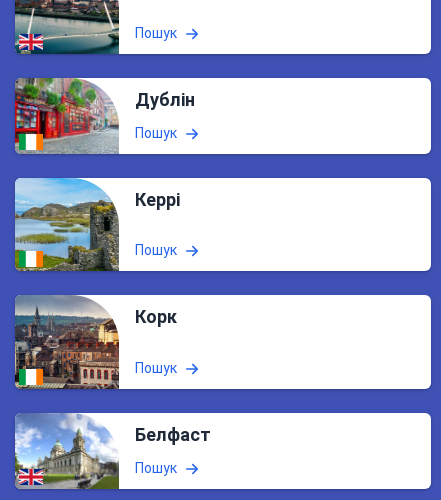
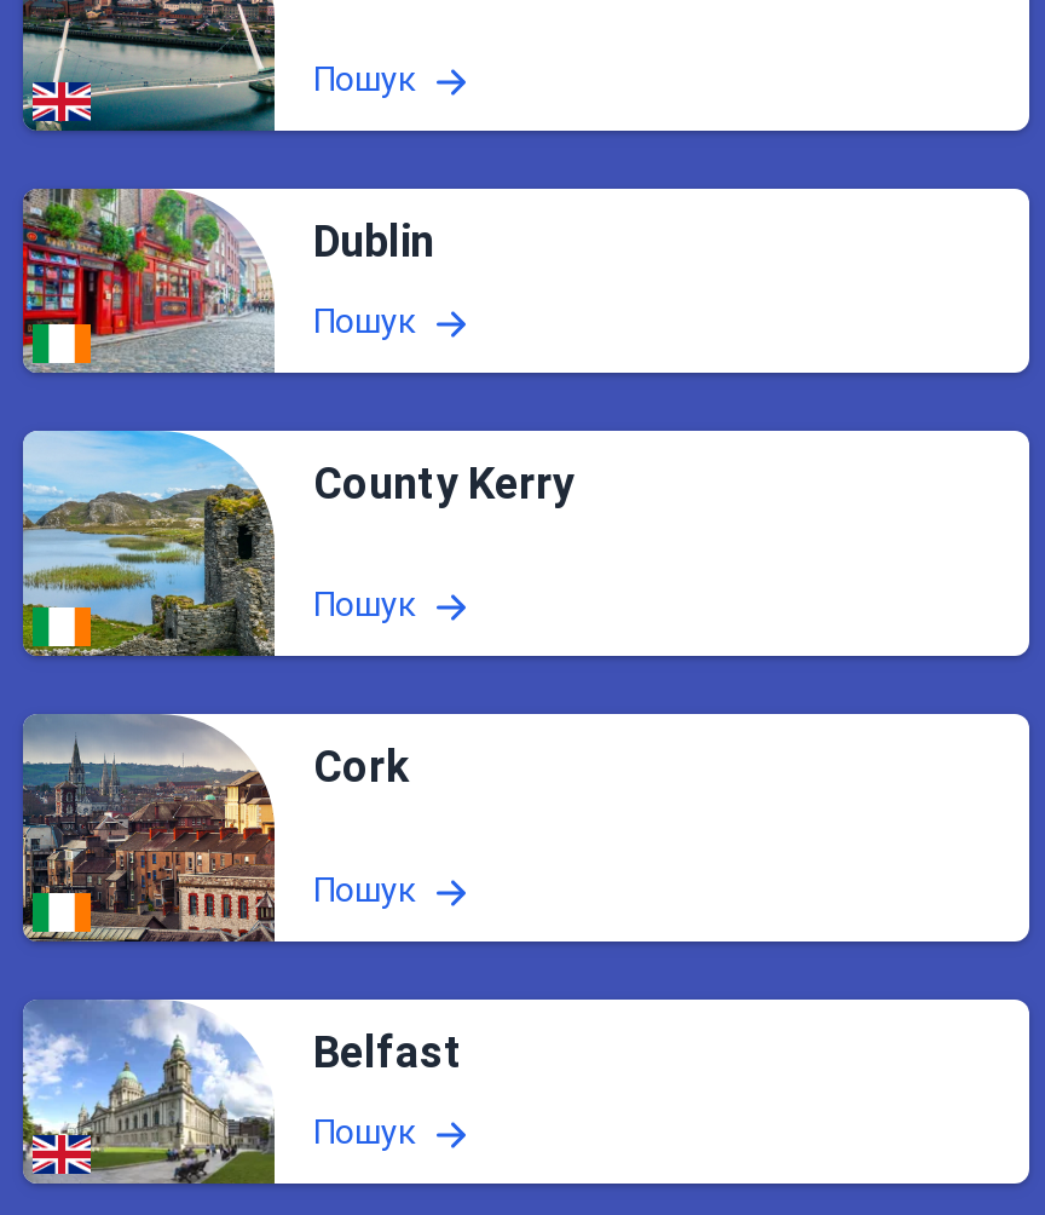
[135,89,195,110] Дублін -> [313,215,434,266] Dublin
[135,189,180,210] Керрі -> [313,457,575,508] County Kerry
[135,306,177,327] Корк -> [313,742,410,792] Cork
[135,424,211,445] Белфаст -> [313,1026,463,1077] Belfast

